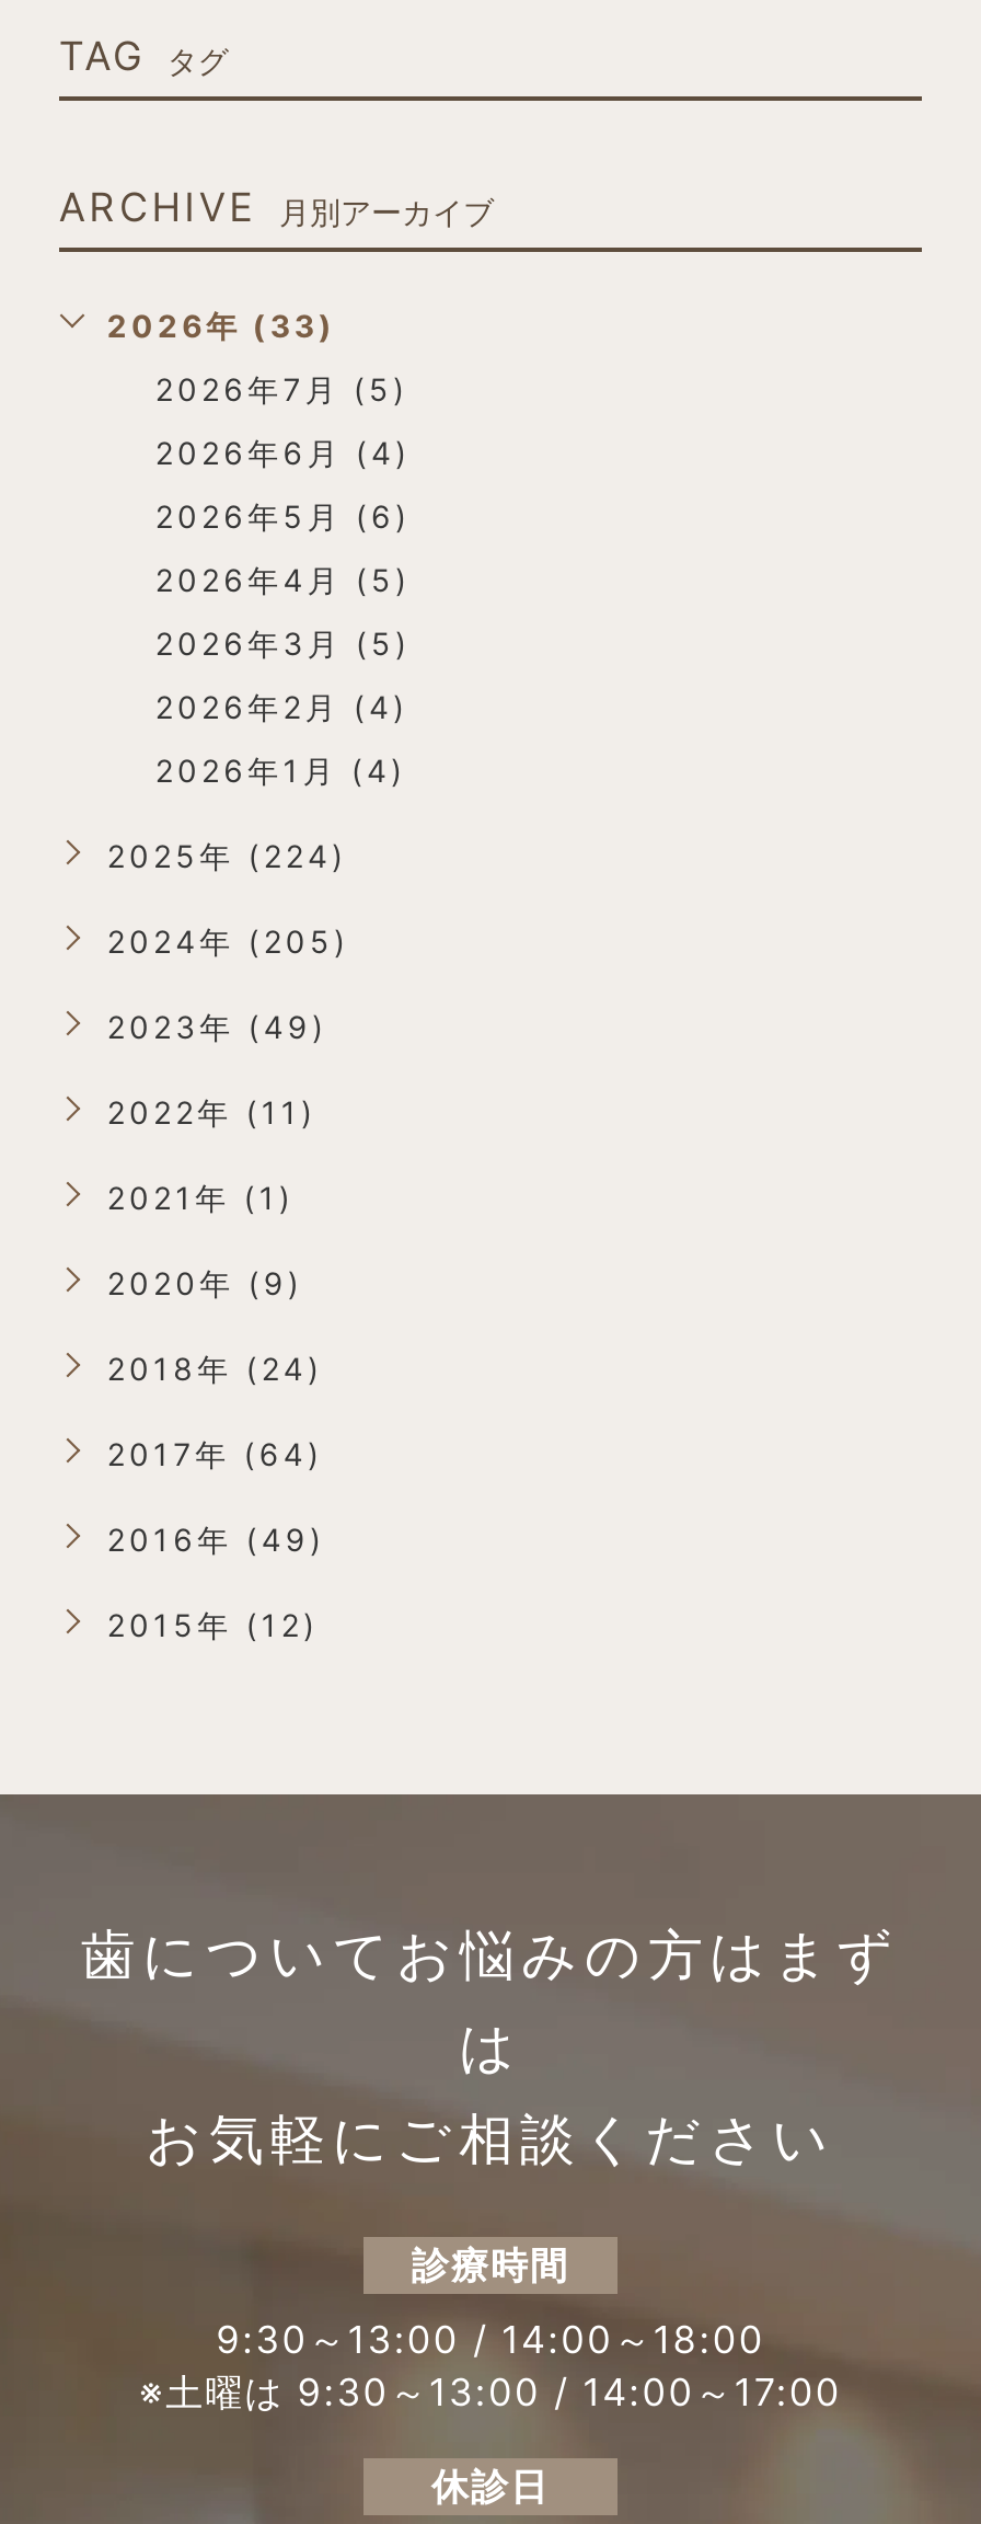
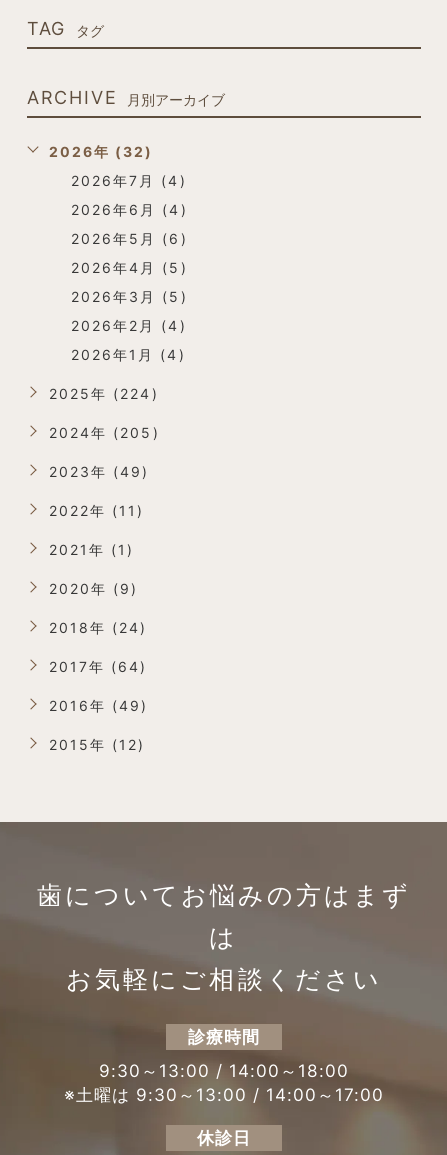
[107,308,336,345] 2026年 (33) -> [49,143,153,160] 2026年 (32)
[155,371,409,408] 2026年7月 (5) -> [71,172,187,189] 2026年7月 (4)

